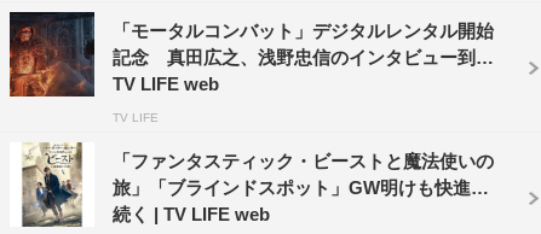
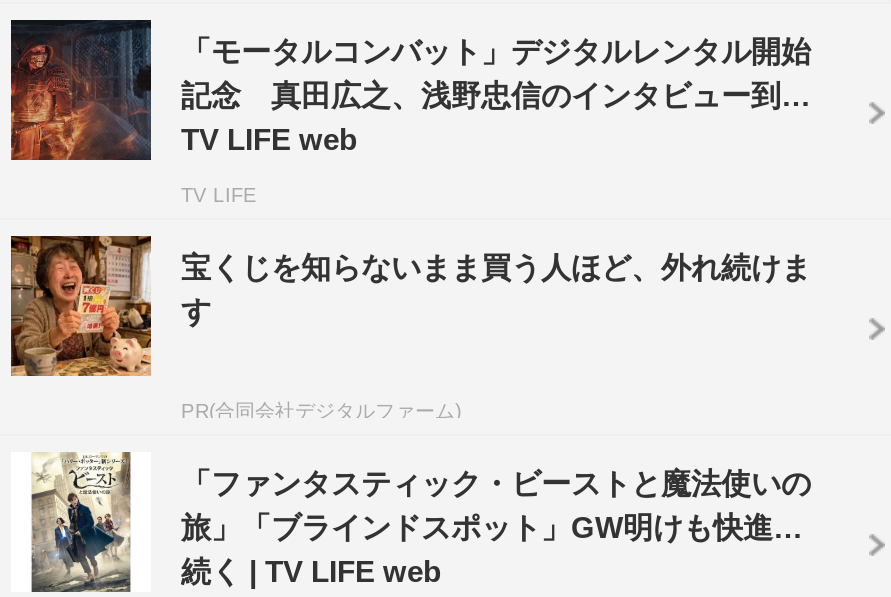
none -> [9,234,811,421] [image] | 宝くじを知らないまま買う人ほど、外れ続けま | す | PR(合同会社デジタルファーム)

